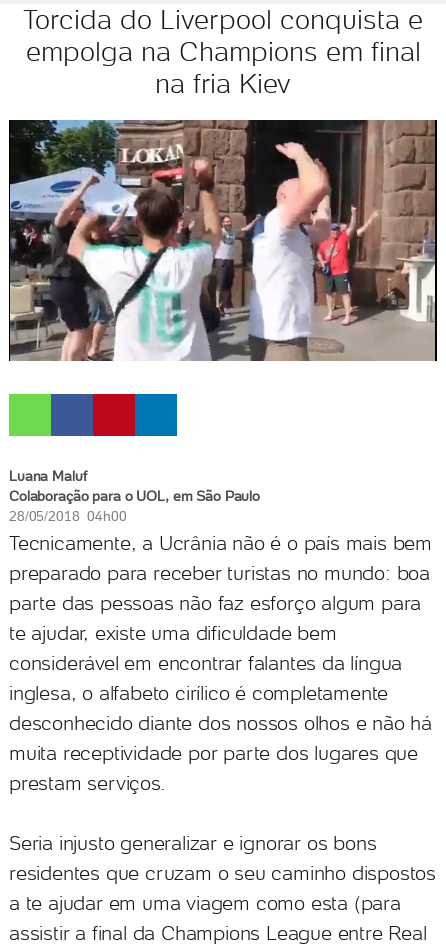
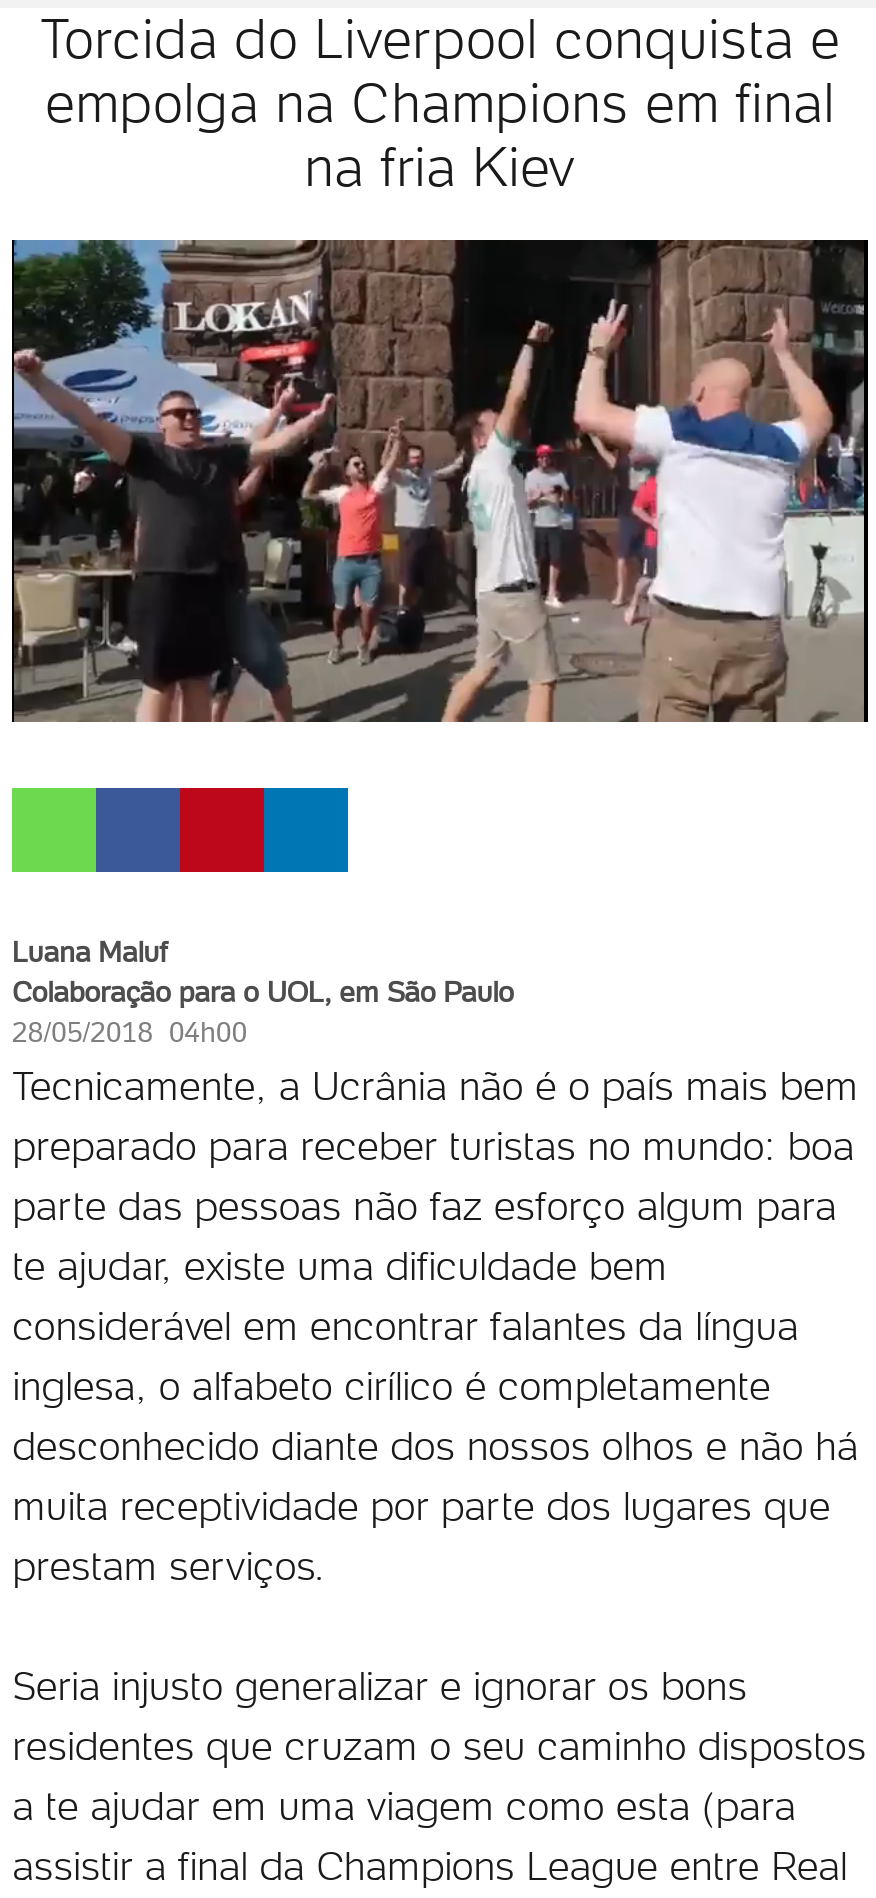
[9,119,436,361] [image] -> [12,238,866,724] [image]

